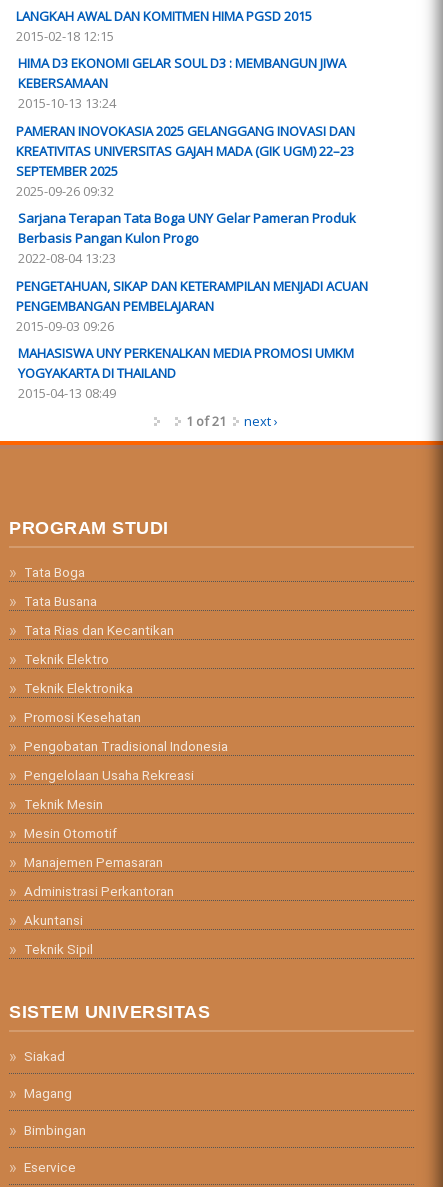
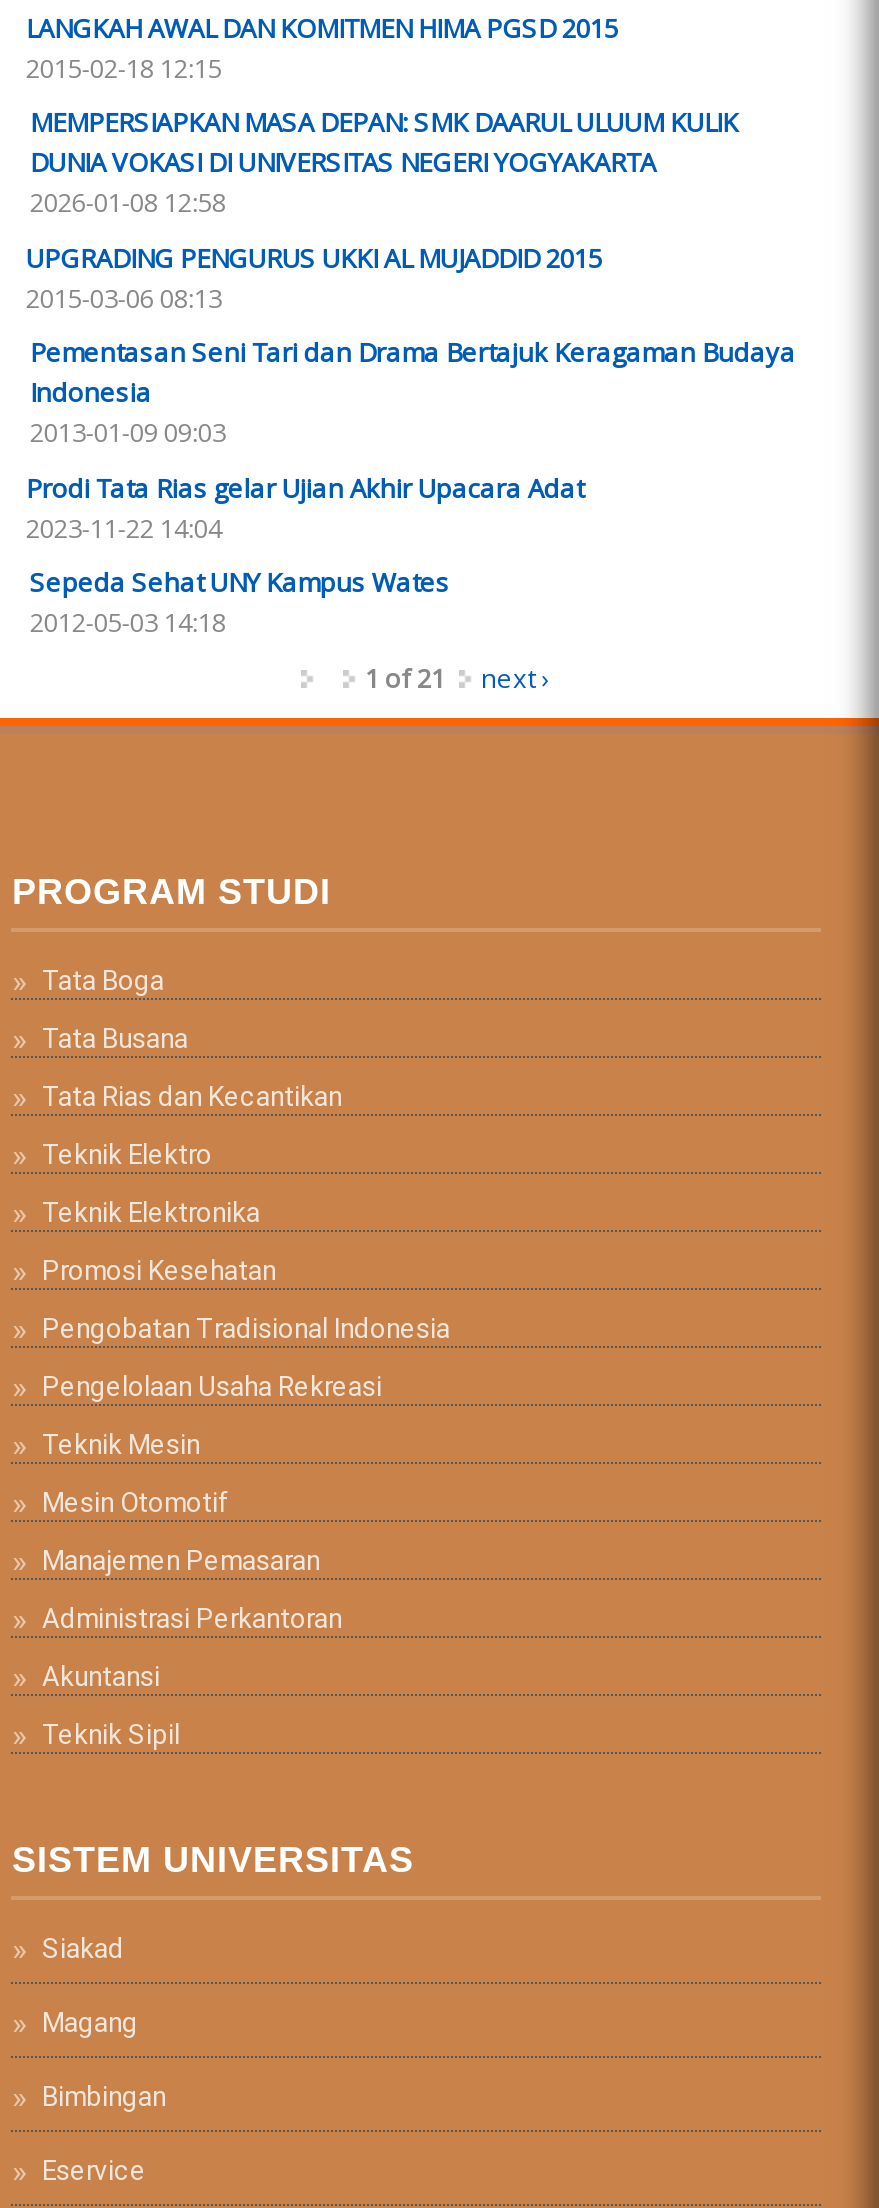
[18,54,346,112] HIMA D3 EKONOMI GELAR SOUL D3 : MEMBANGUN JIWA | KEBERSAMAAN | 2015-10-13 13:24 -> [30,105,738,221] MEMPERSIAPKAN MASA DEPAN: SMK DAARUL ULUUM KULIK | DUNIA VOKASI DI UNIVERSITAS NEGERI YOGYAKARTA | 2026-01-08 12:58
[16,122,355,200] PAMERAN INOVOKASIA 2025 GELANGGANG INOVASI DAN | KREATIVITAS UNIVERSITAS GAJAH MADA (GIK UGM) 22–23 | SEPTEMBER 2025 | 2025-09-26 09:32 -> [26,241,602,317] UPGRADING PENGURUS UKKI AL MUJADDID 2015 | 2015-03-06 08:13
[18,209,356,267] Sarjana Terapan Tata Boga UNY Gelar Pameran Produk | Berbasis Pangan Kulon Progo | 2022-08-04 13:23 -> [30,335,796,451] Pementasan Seni Tari dan Drama Bertajuk Keragaman Budaya | Indonesia | 2013-01-09 09:03
[16,277,368,335] PENGETAHUAN, SIKAP DAN KETERAMPILAN MENJADI ACUAN | PENGEMBANGAN PEMBELAJARAN | 2015-09-03 09:26 -> [26,471,584,547] Prodi Tata Rias gelar Ujian Akhir Upacara Adat | 2023-11-22 14:04
[18,344,354,402] MAHASISWA UNY PERKENALKAN MEDIA PROMOSI UMKM | YOGYAKARTA DI THAILAND | 2015-04-13 08:49 -> [30,565,450,641] Sepeda Sehat UNY Kampus Wates | 2012-05-03 14:18

